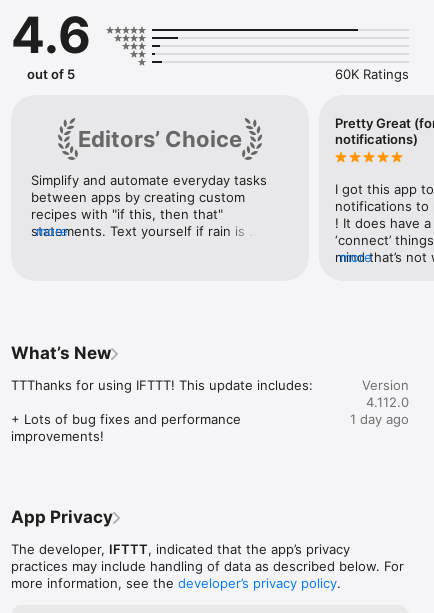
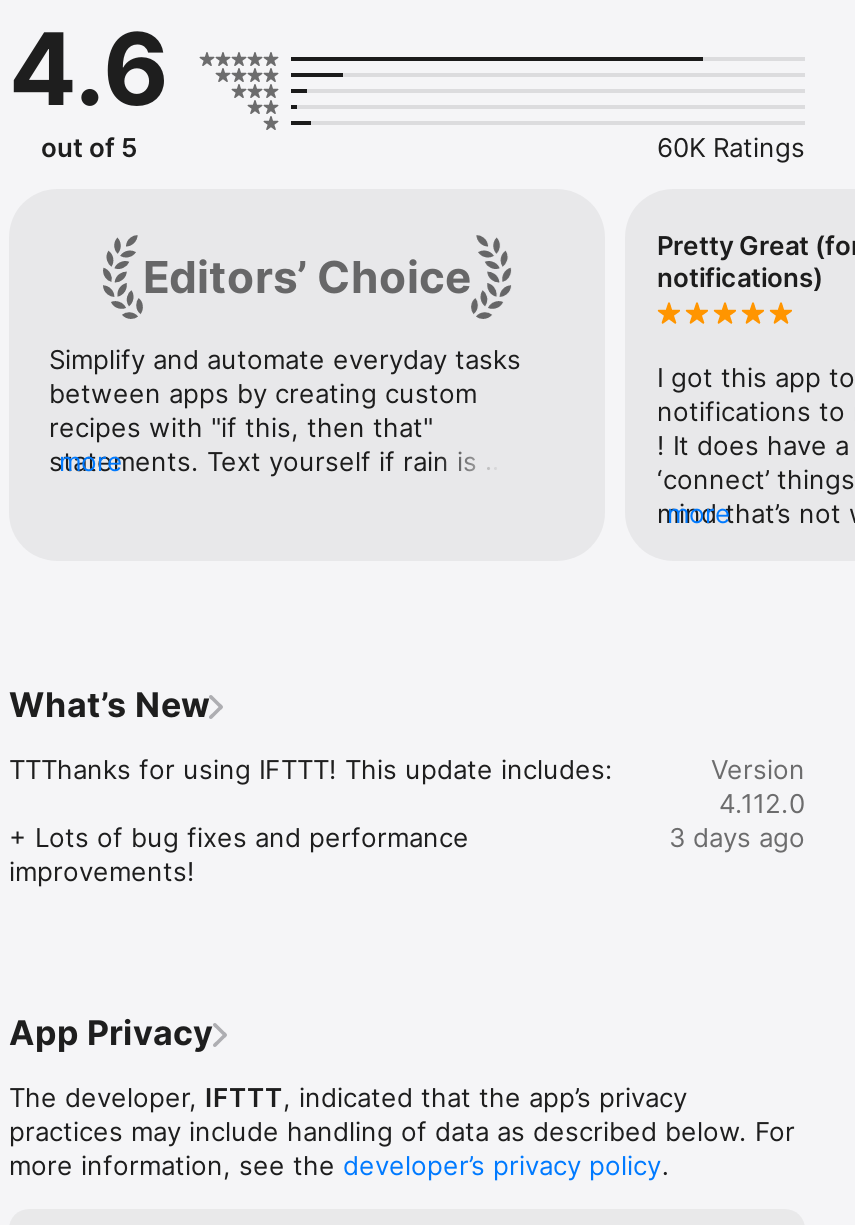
[350,411,409,427] 1 day ago -> [669,821,805,853] 3 days ago

